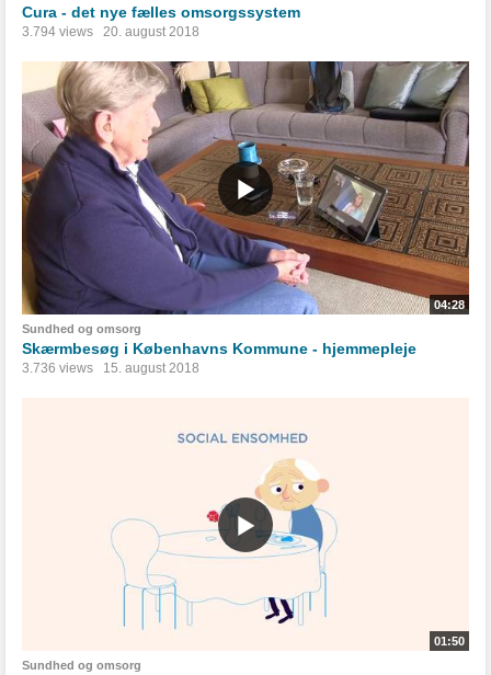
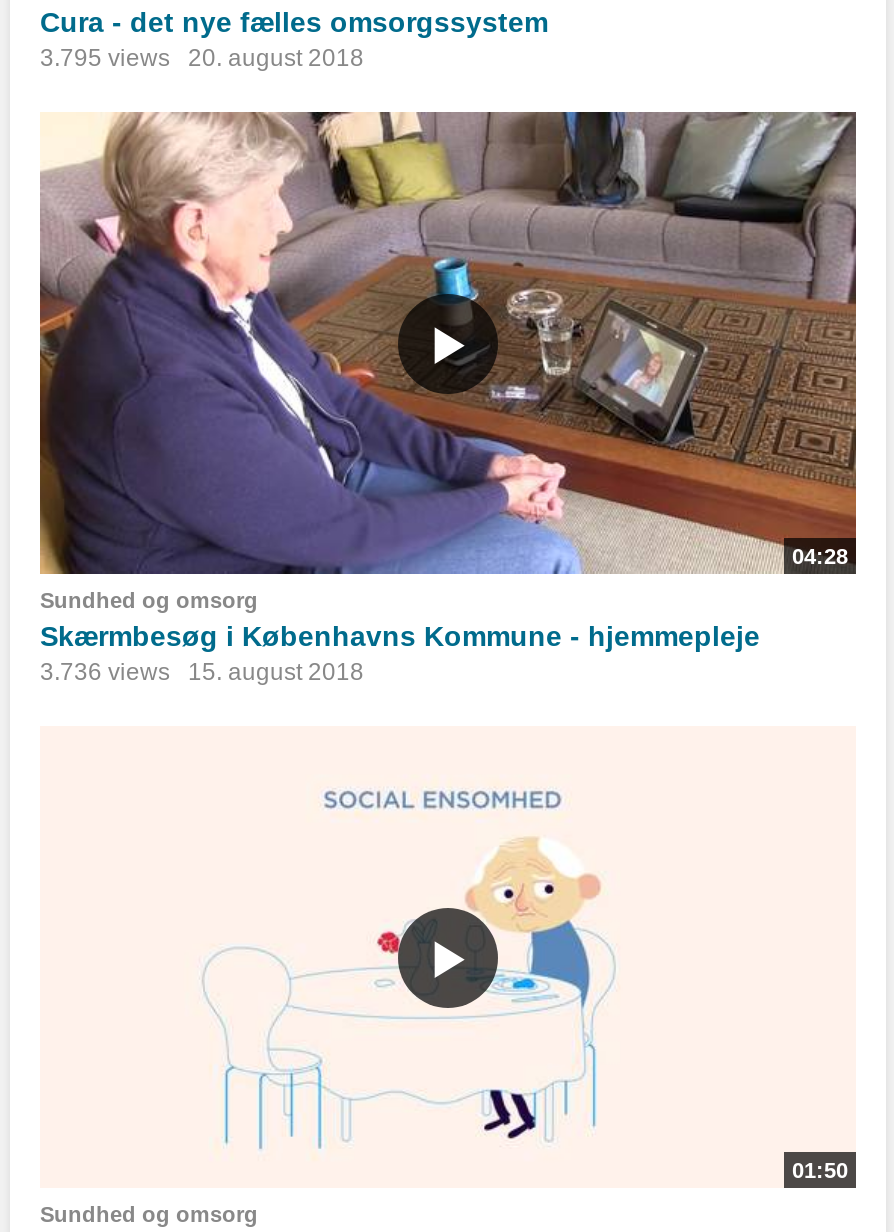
[22,24,199,39] 3.794 views 20. august 2018 -> [40,44,364,72] 3.795 views 20. august 2018

